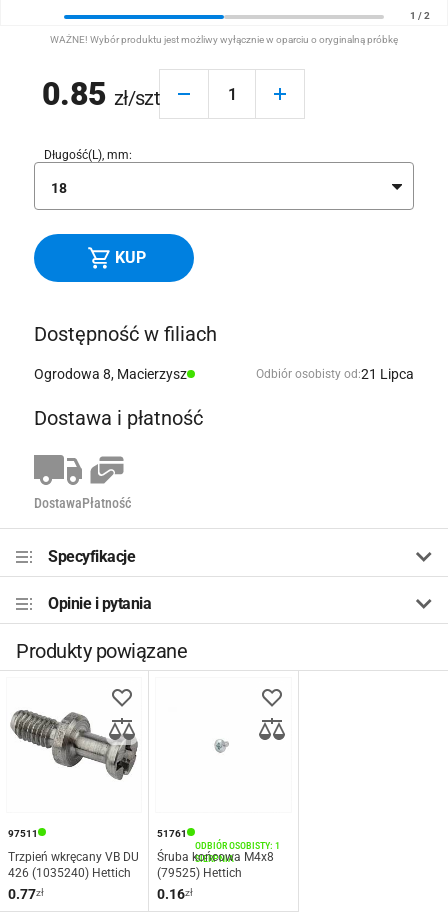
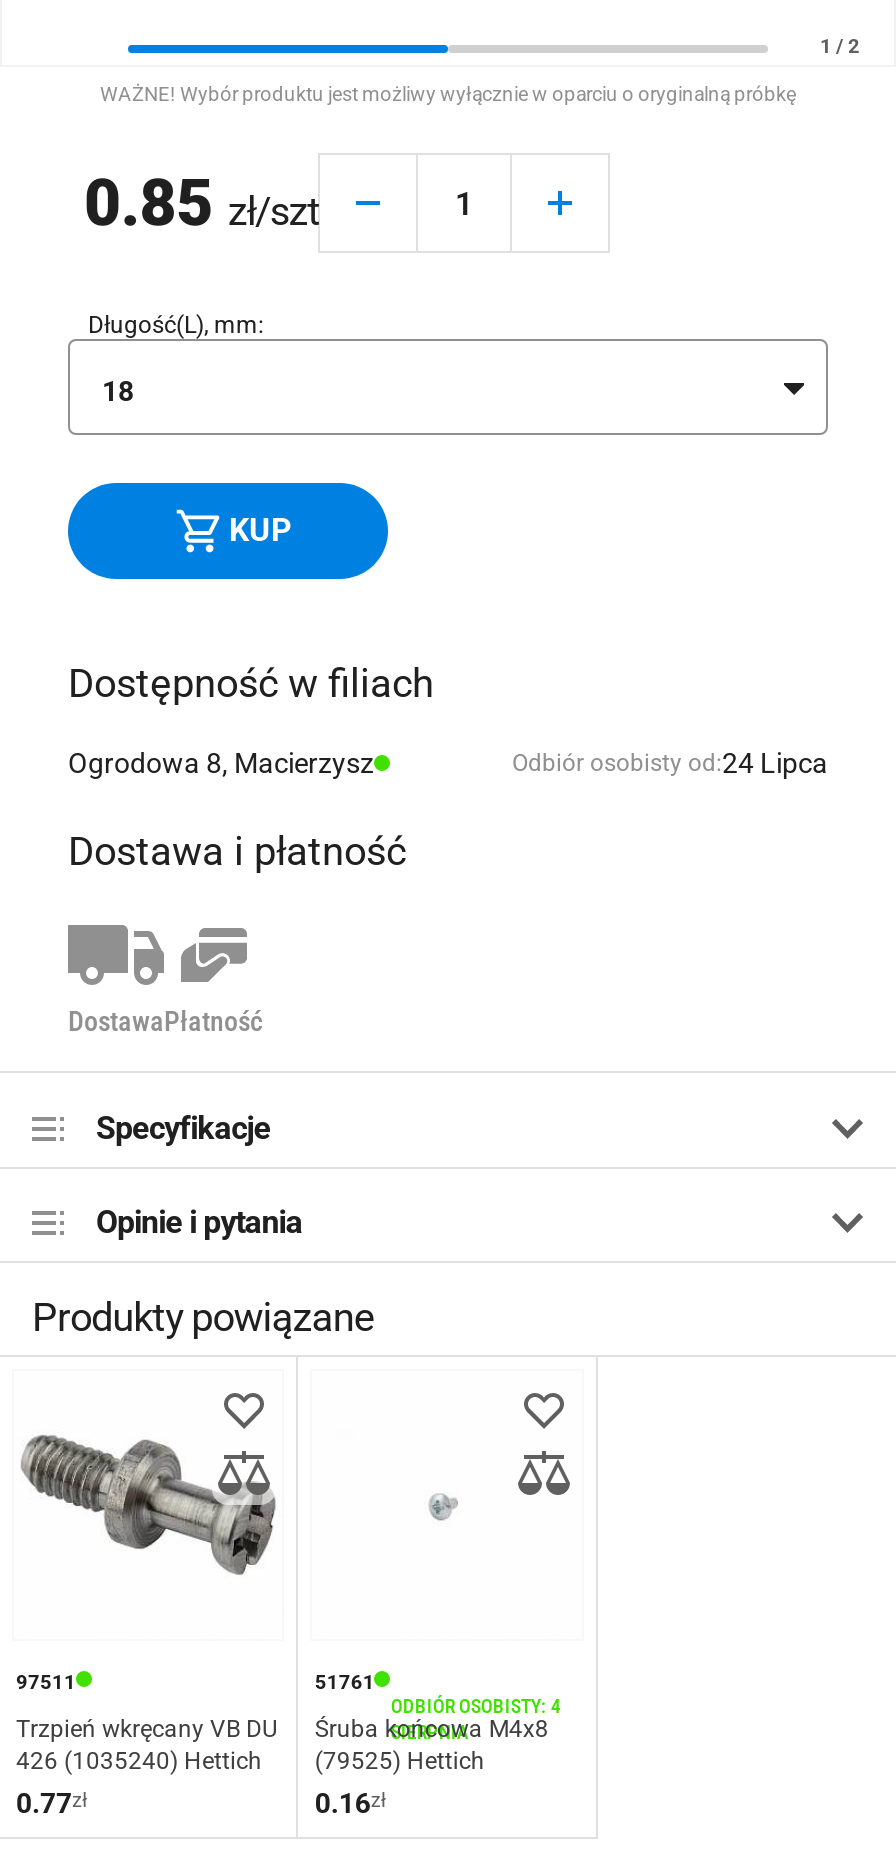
[256,366,414,382] Odbiór osobisty od:21 Lipca -> [512,747,828,779] Odbiór osobisty od:24 Lipca

